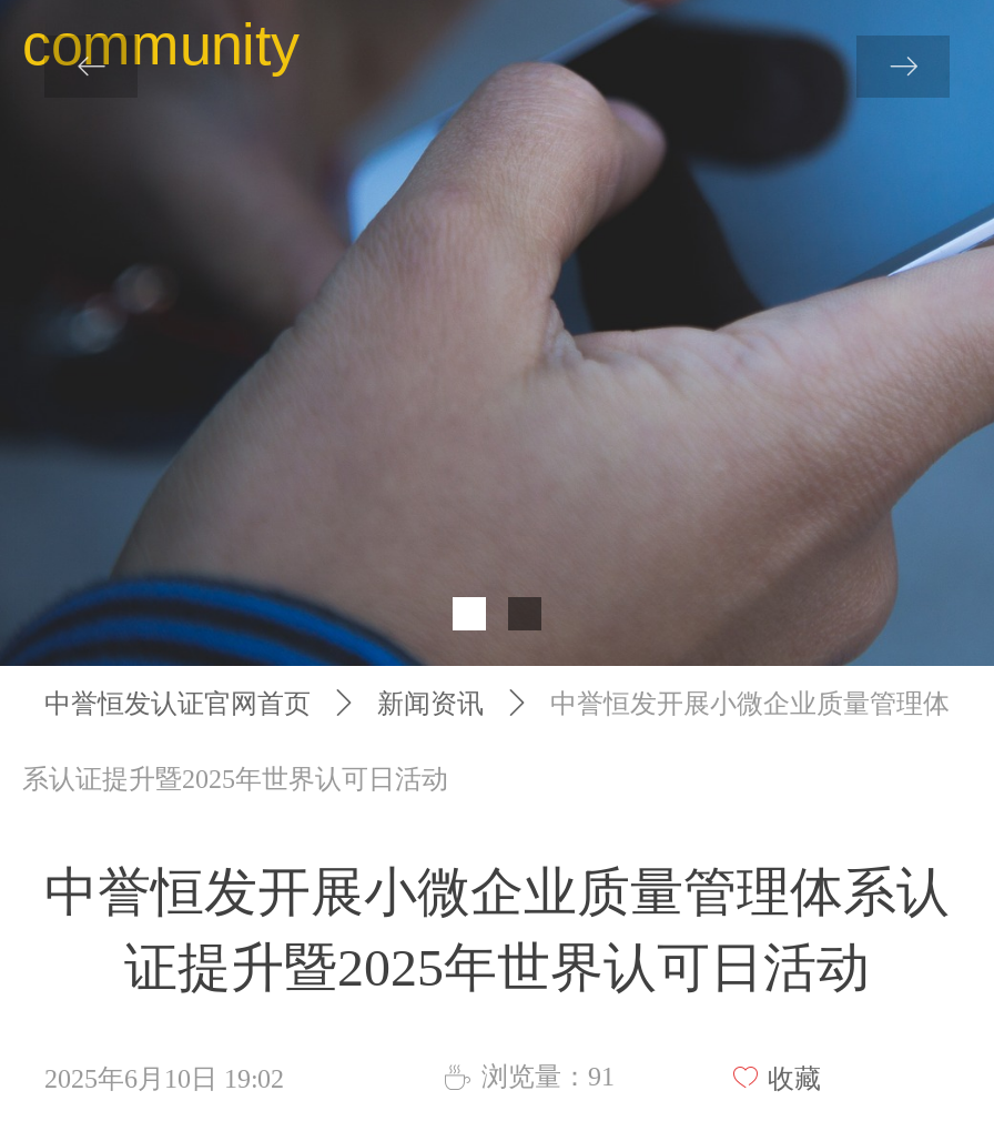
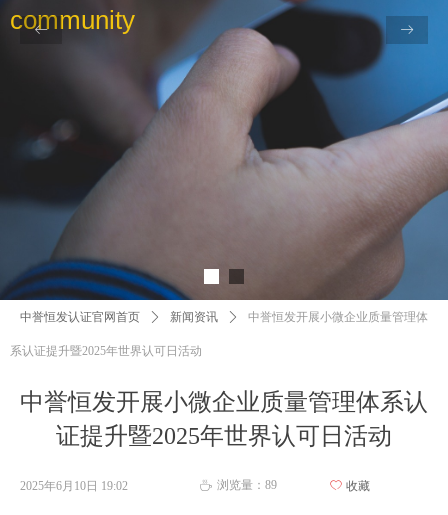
[444,1061,615,1093] ꄘ 浏览量：91 -> [200,478,277,492] ꄘ 浏览量：89

